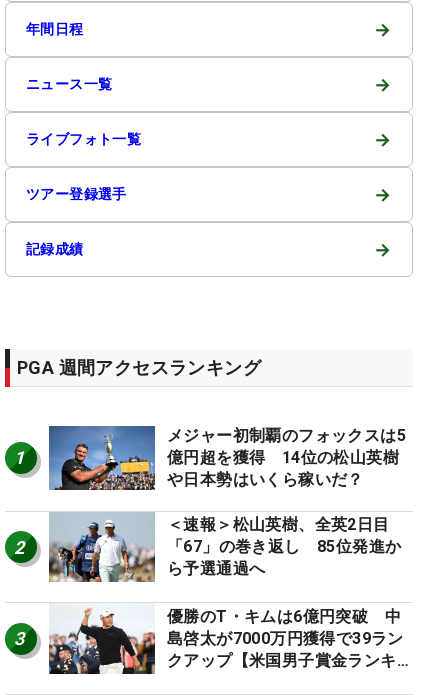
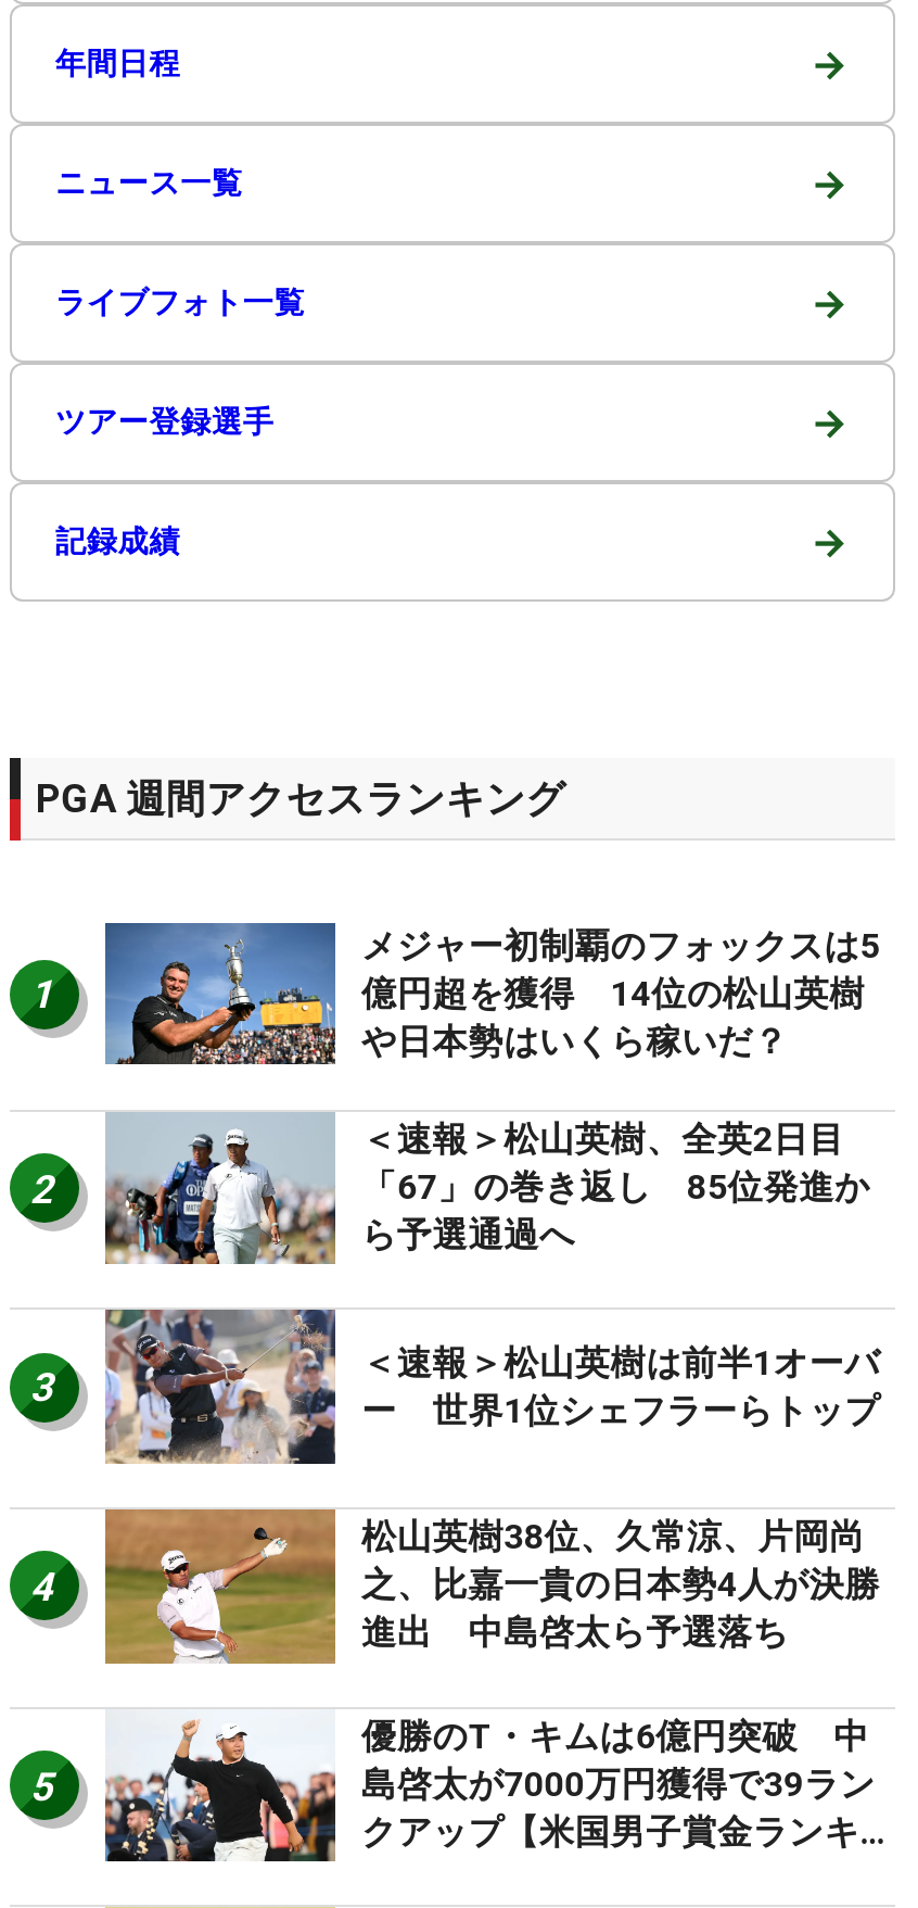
none -> [103,1307,880,1464] [image] | ＜速報＞松山英樹は前半1オーバ | ー 世界1位シェフラーらトップ
none -> [30,1564,53,1609] 4
none -> [30,1507,880,1808] [image] | 松山英樹38位、久常涼、片岡尚 | 之、比嘉一貴の日本勢4人が決勝 | 進出 中島啓太ら予選落ち | 5

